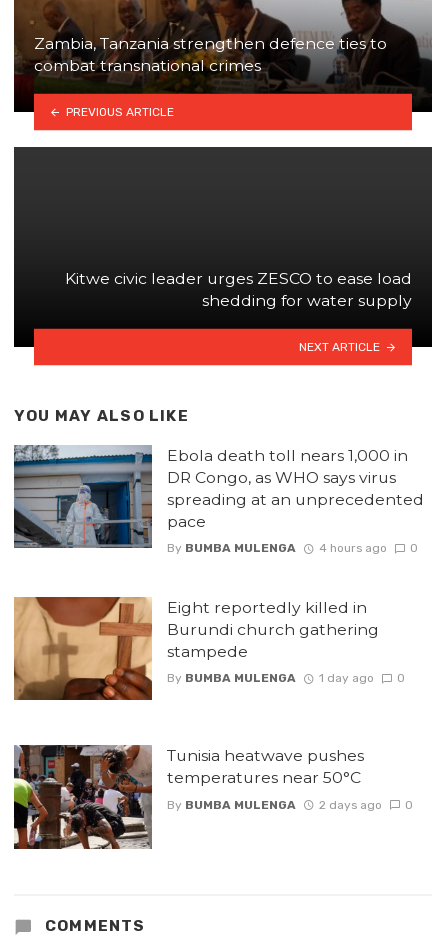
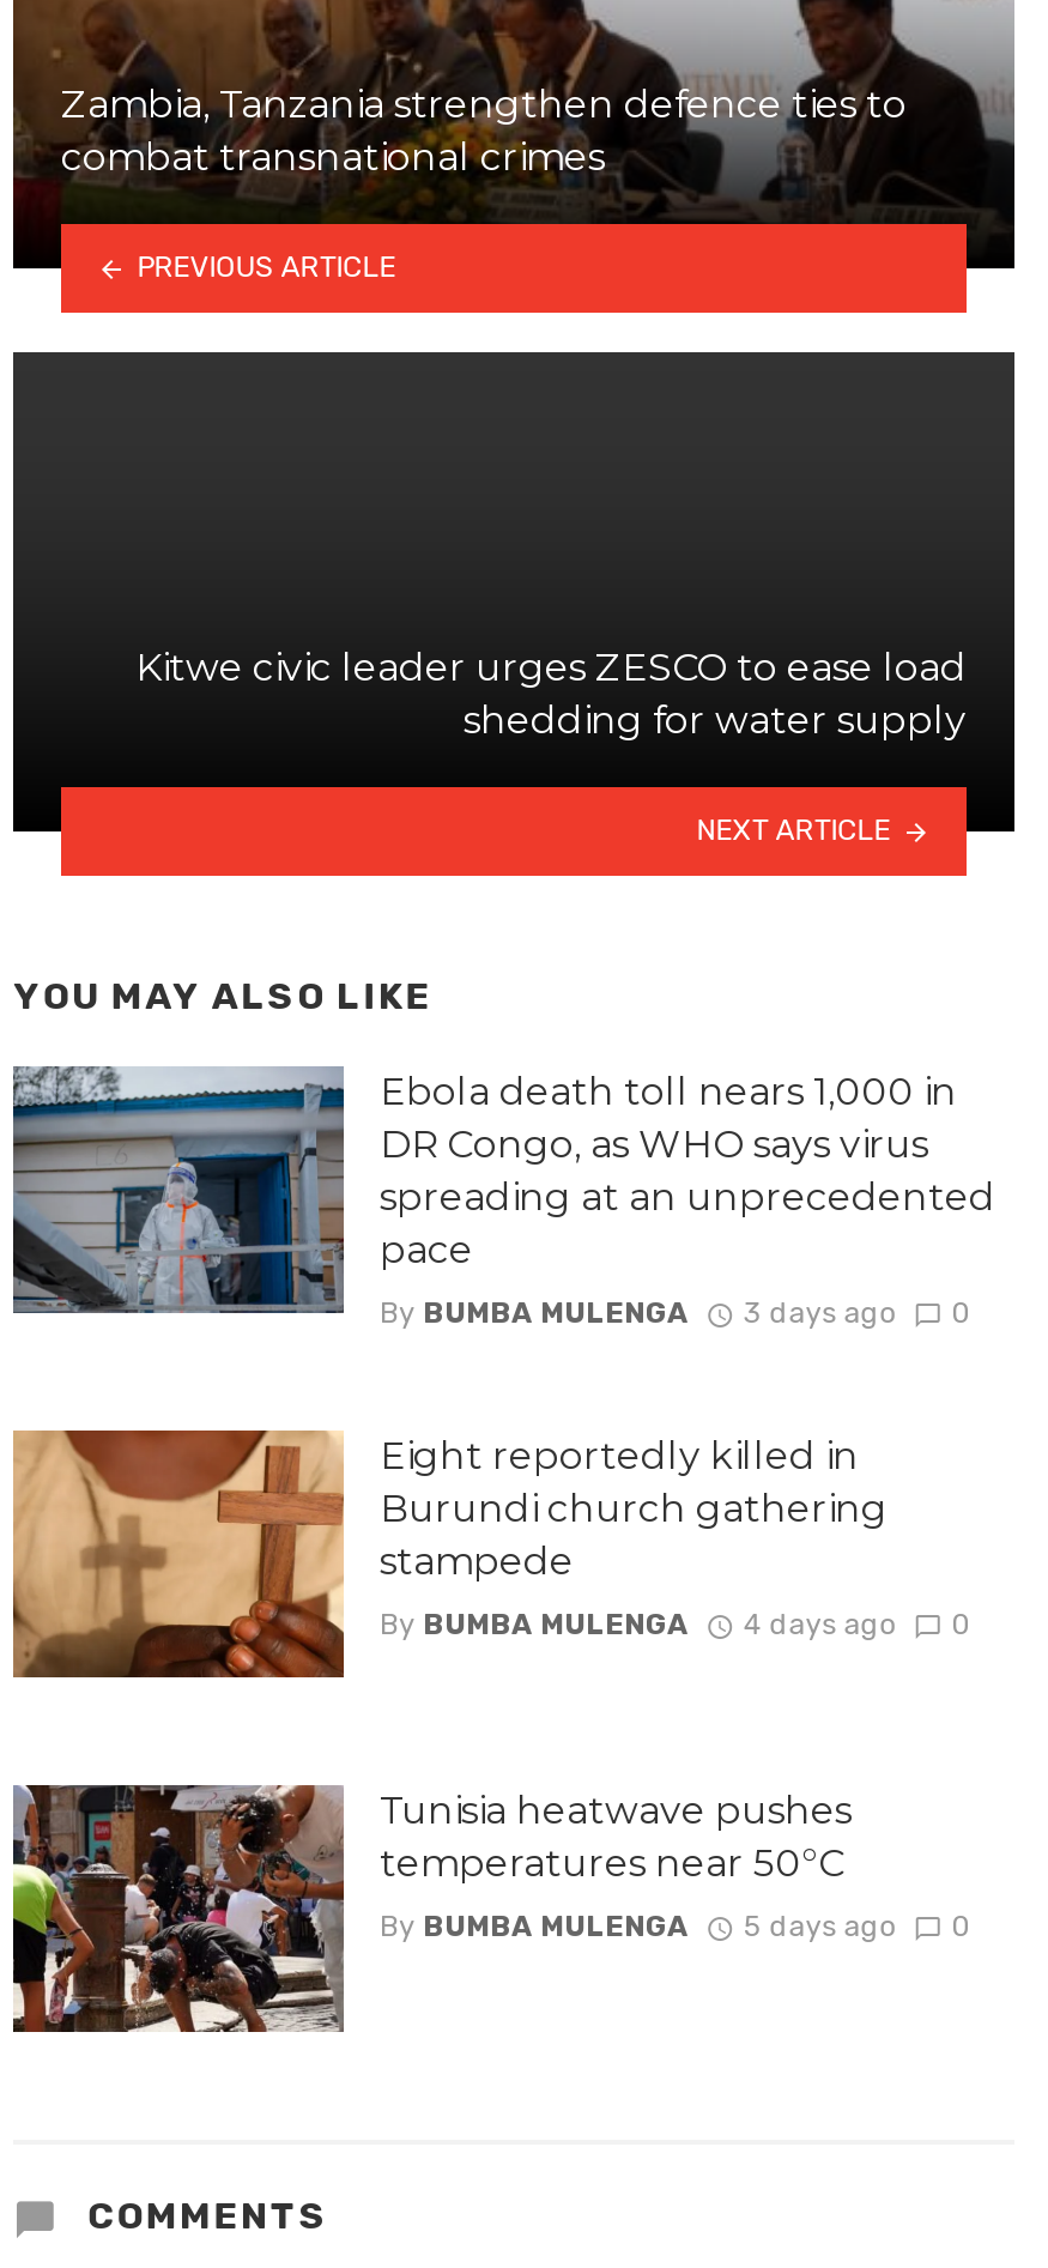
[167,541,417,555] By BUMBA MULENGA 4 hours ago 0 -> [379,1296,970,1329] By BUMBA MULENGA 3 days ago 0
[167,671,404,685] By BUMBA MULENGA 1 day ago 0 -> [379,1608,970,1642] By BUMBA MULENGA 4 days ago 0
[167,798,412,812] By BUMBA MULENGA 2 days ago 0 -> [379,1910,970,1944] By BUMBA MULENGA 5 days ago 0

